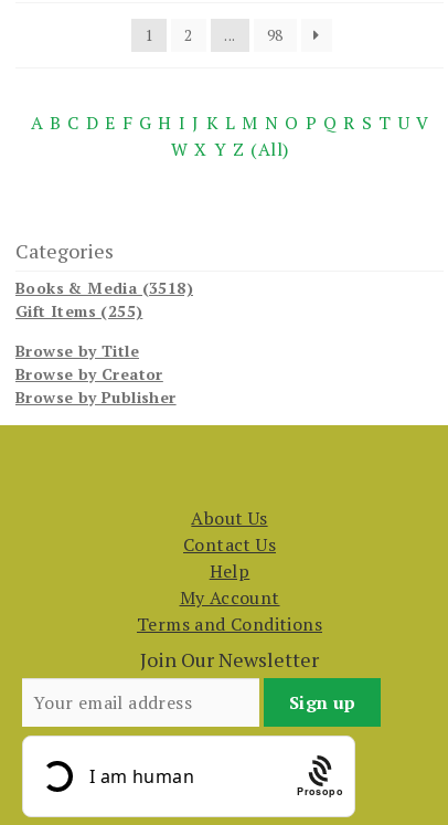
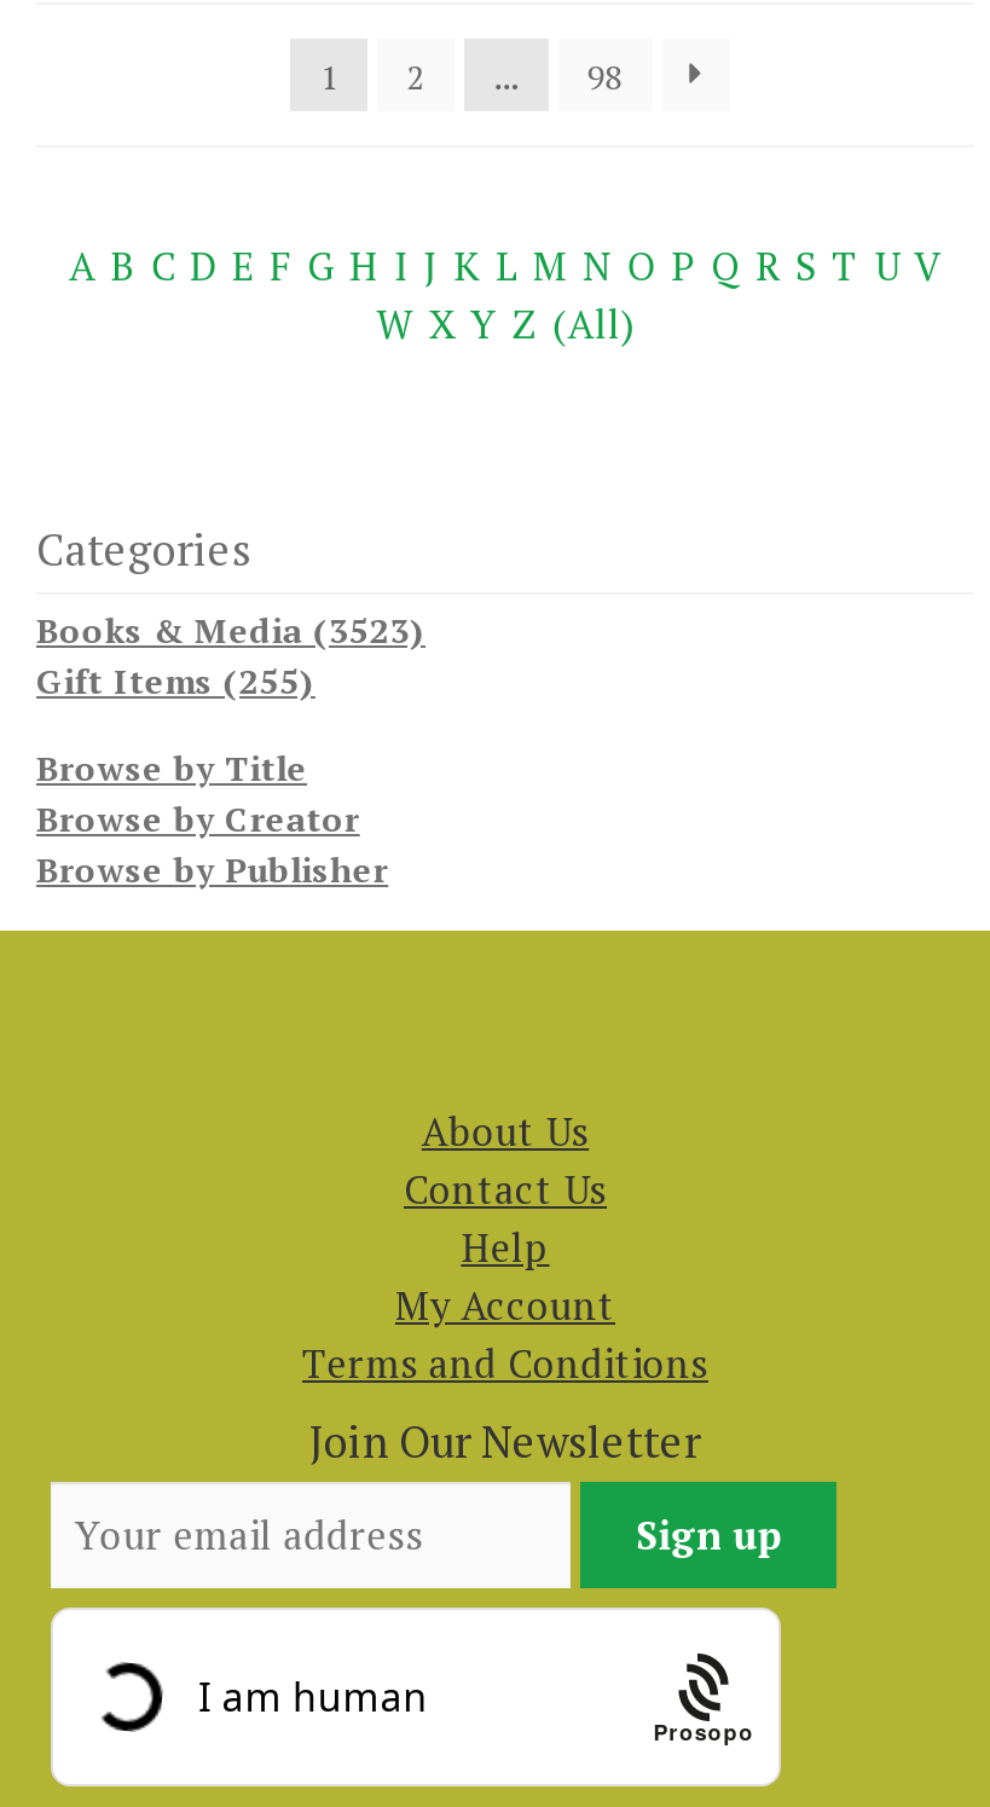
[15,278,193,299] Books & Media (3518) -> [36,606,425,652] Books & Media (3523)

